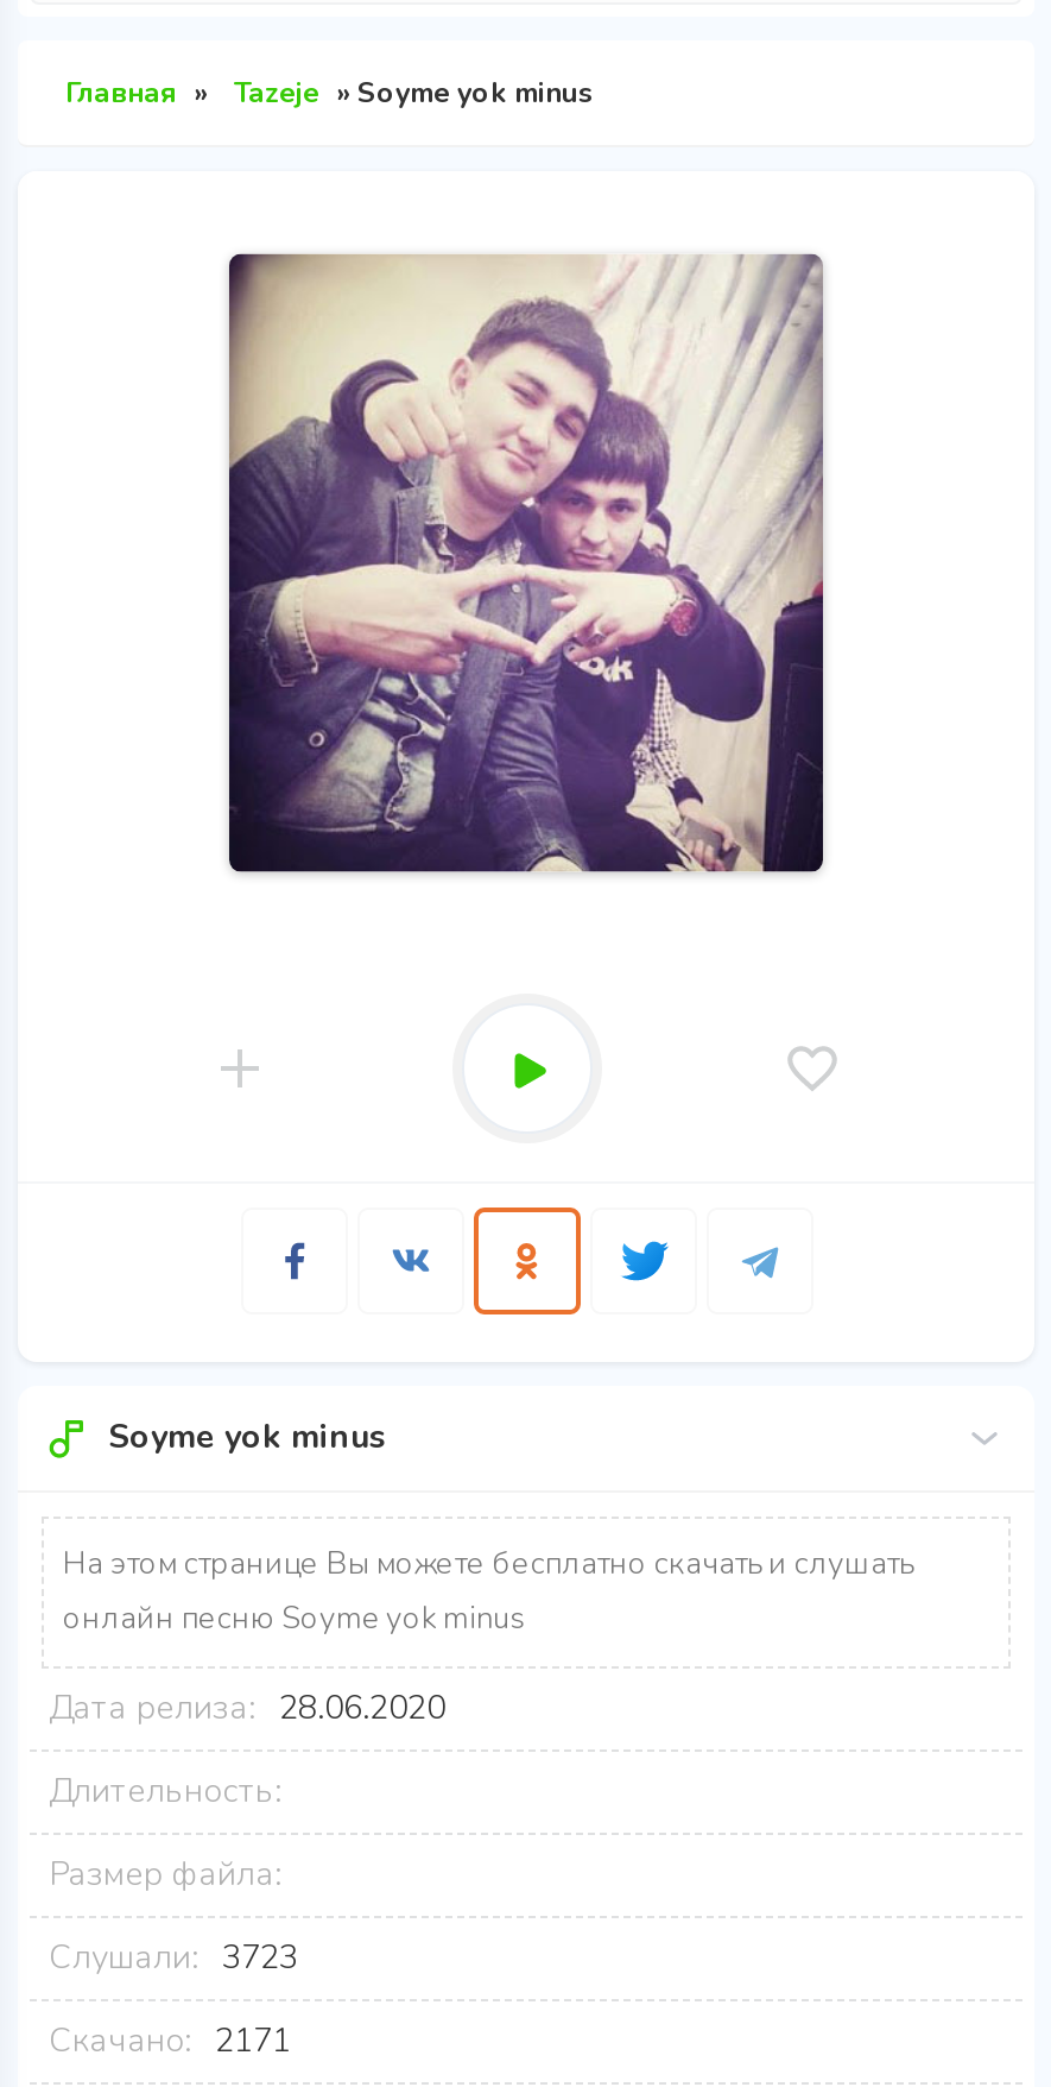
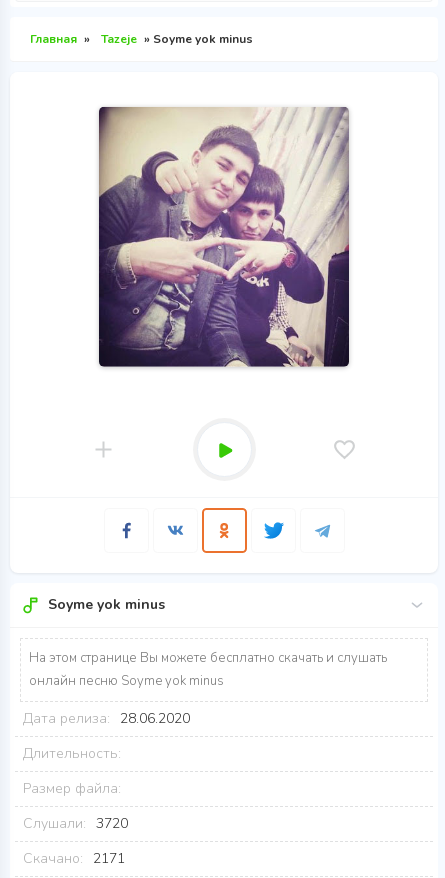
[49,1935,298,1980] Слушали: 3723 -> [23,814,128,833] Слушали: 3720

